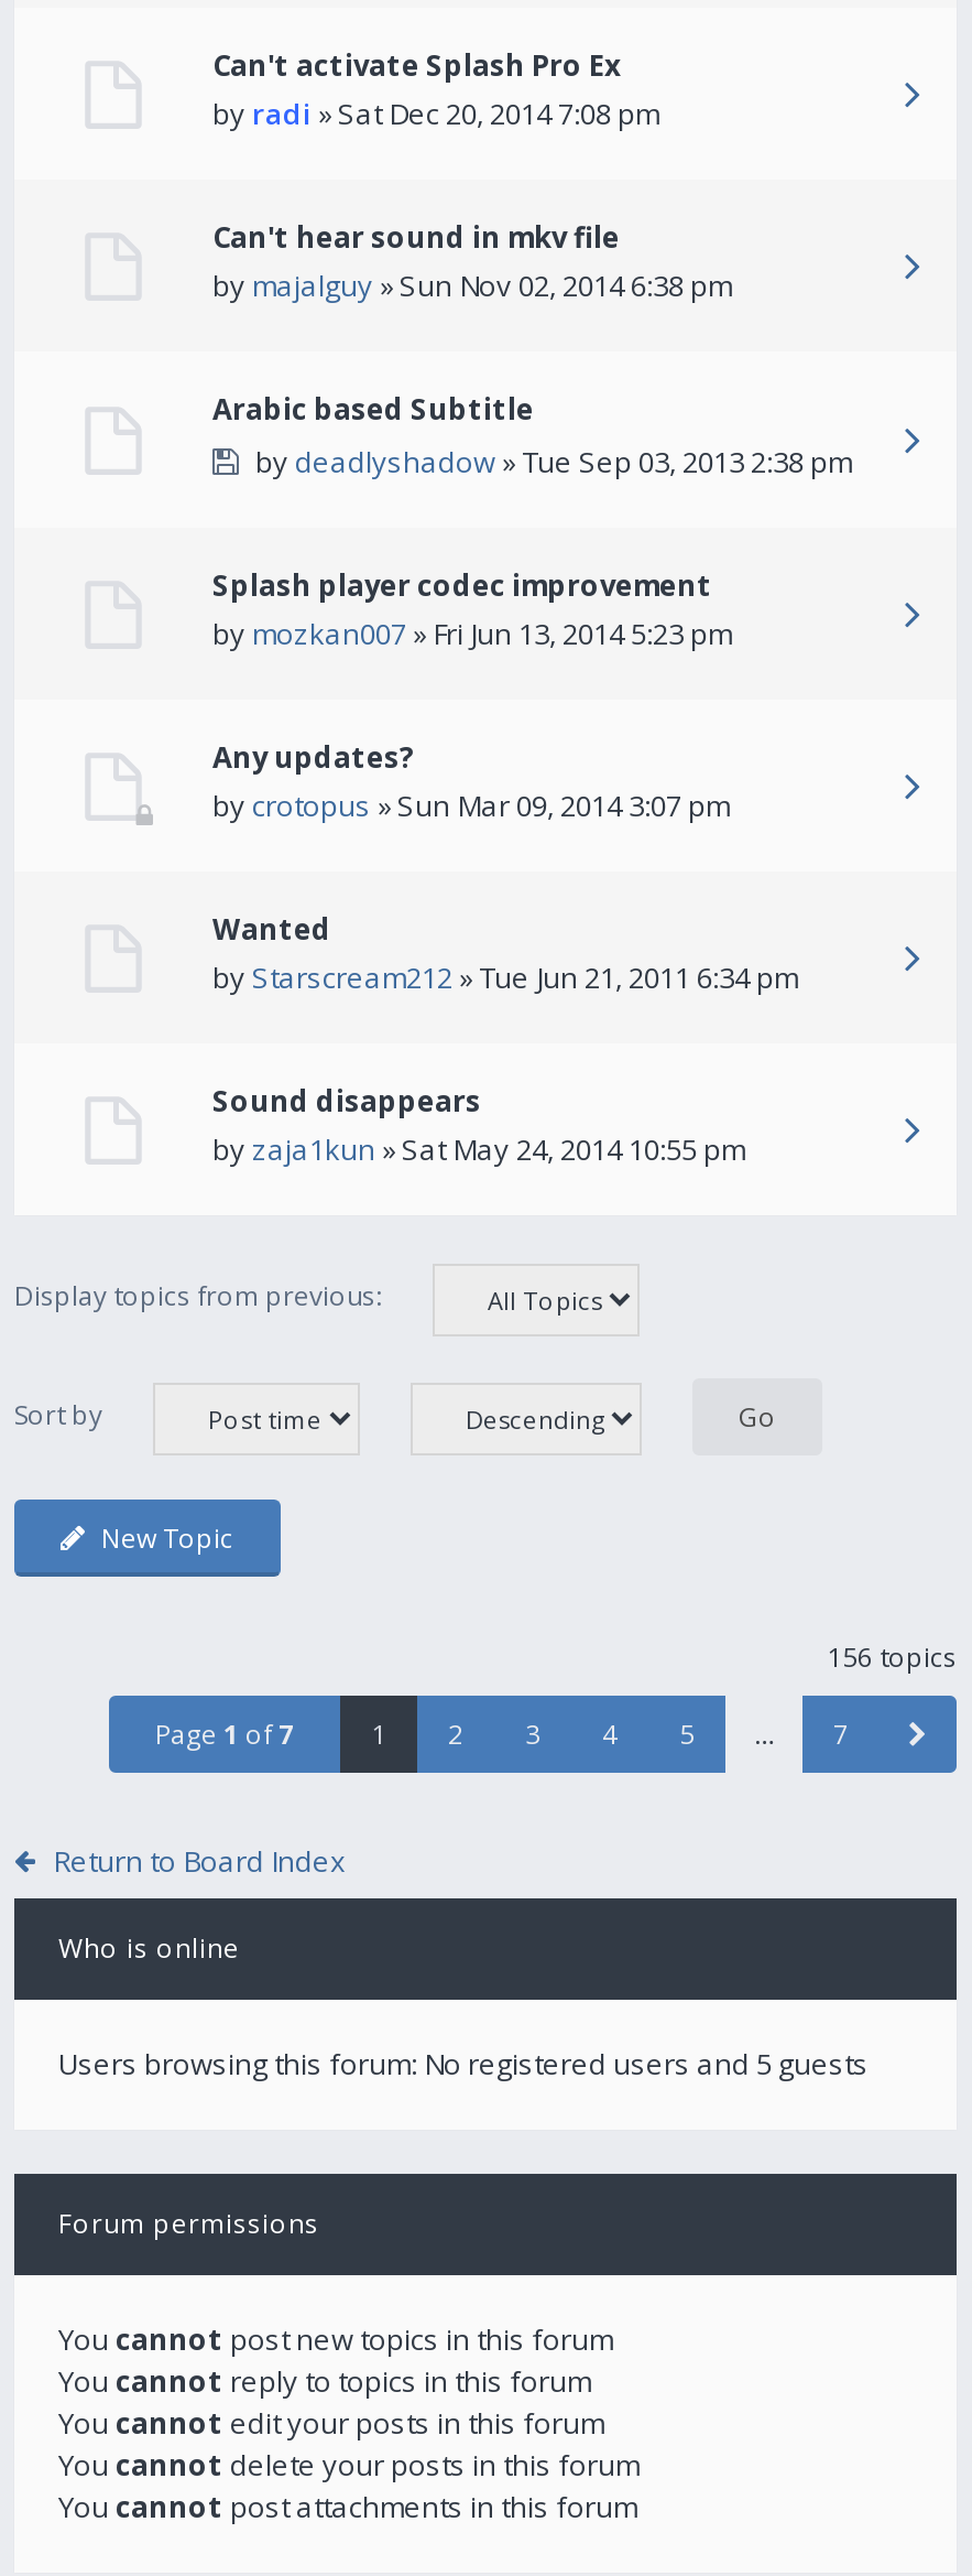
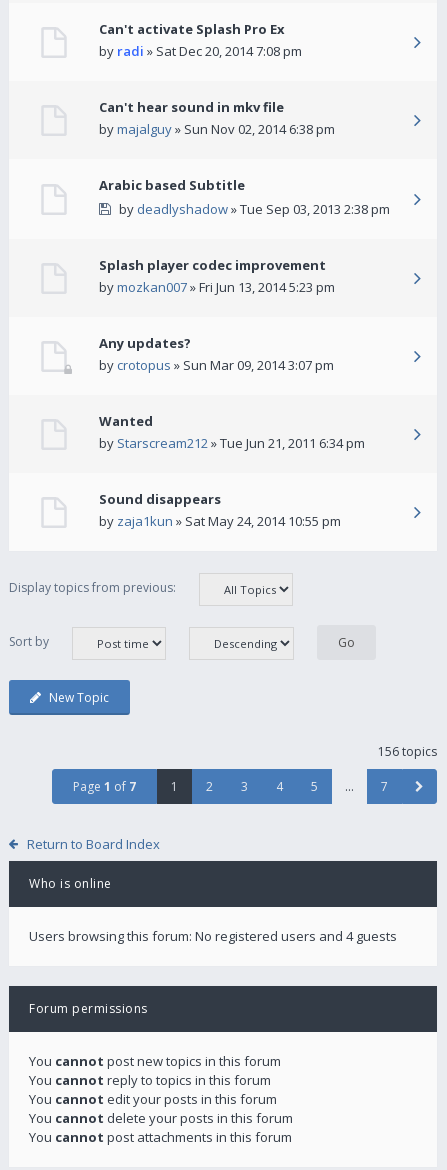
[58,2043,869,2083] Users browsing this forum: No registered users and 5 guests -> [29,927,397,945] Users browsing this forum: No registered users and 4 guests

